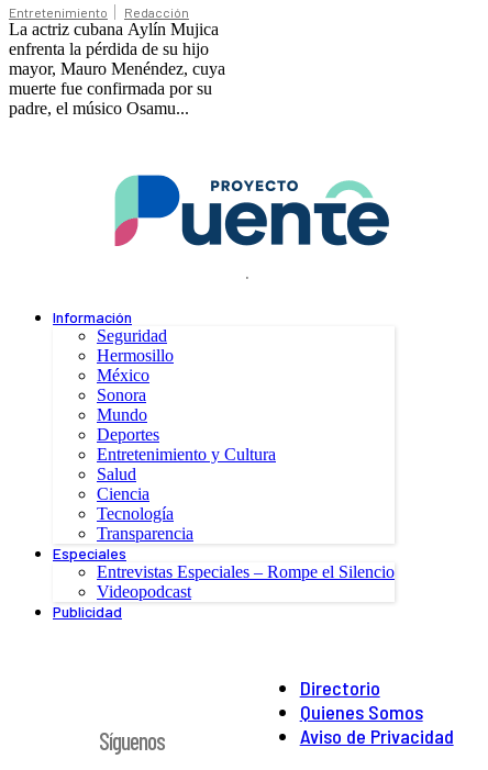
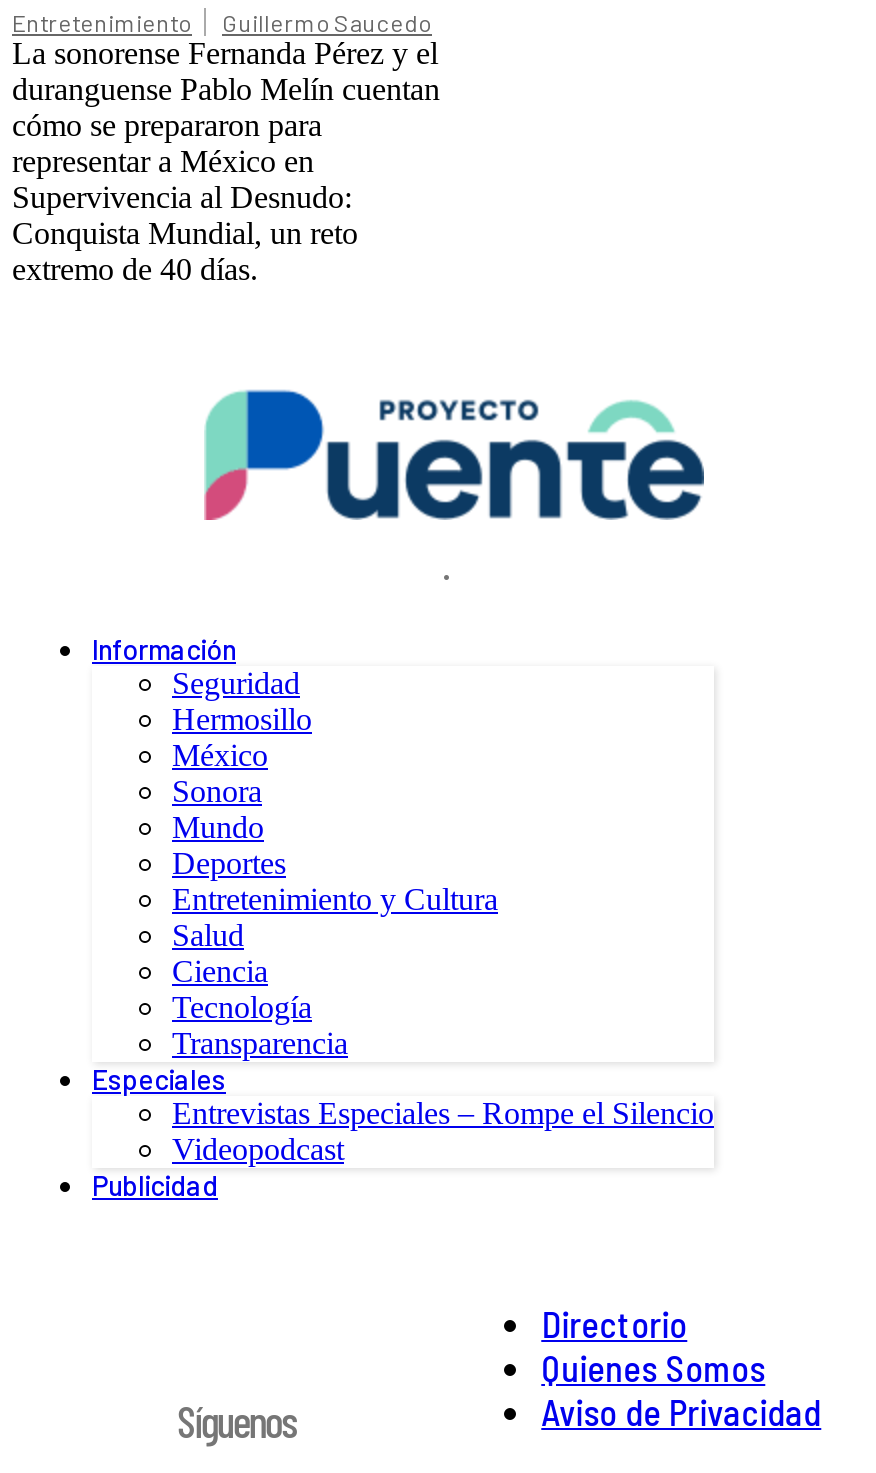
[9,4,225,117] Redacción | La actriz cubana Aylín Mujica | enfrenta la pérdida de su hijo | mayor, Mauro Menéndez, cuya | muerte fue confirmada por su | padre, el músico Osamu... -> [12,7,440,285] Guillermo Saucedo | La sonorense Fernanda Pérez y el | duranguense Pablo Melín cuentan | cómo se prepararon para | representar a México en | Supervivencia al Desnudo: | Conquista Mundial, un reto | extremo de 40 días.

